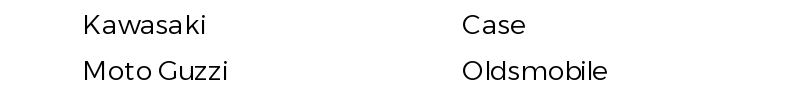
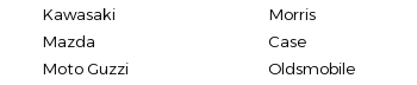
none -> [42,5,316,51] Morris | Mazda

